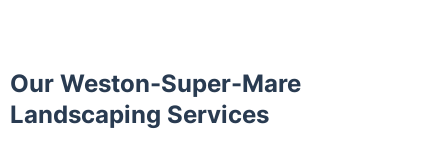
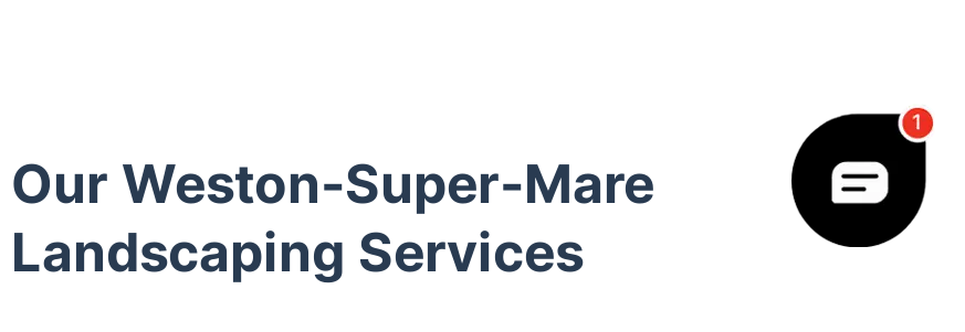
none -> [789,106,935,249] [image]

